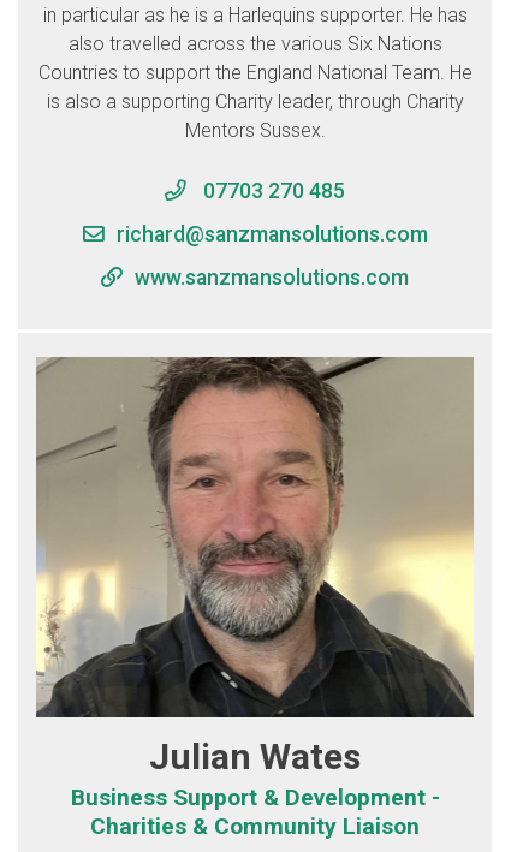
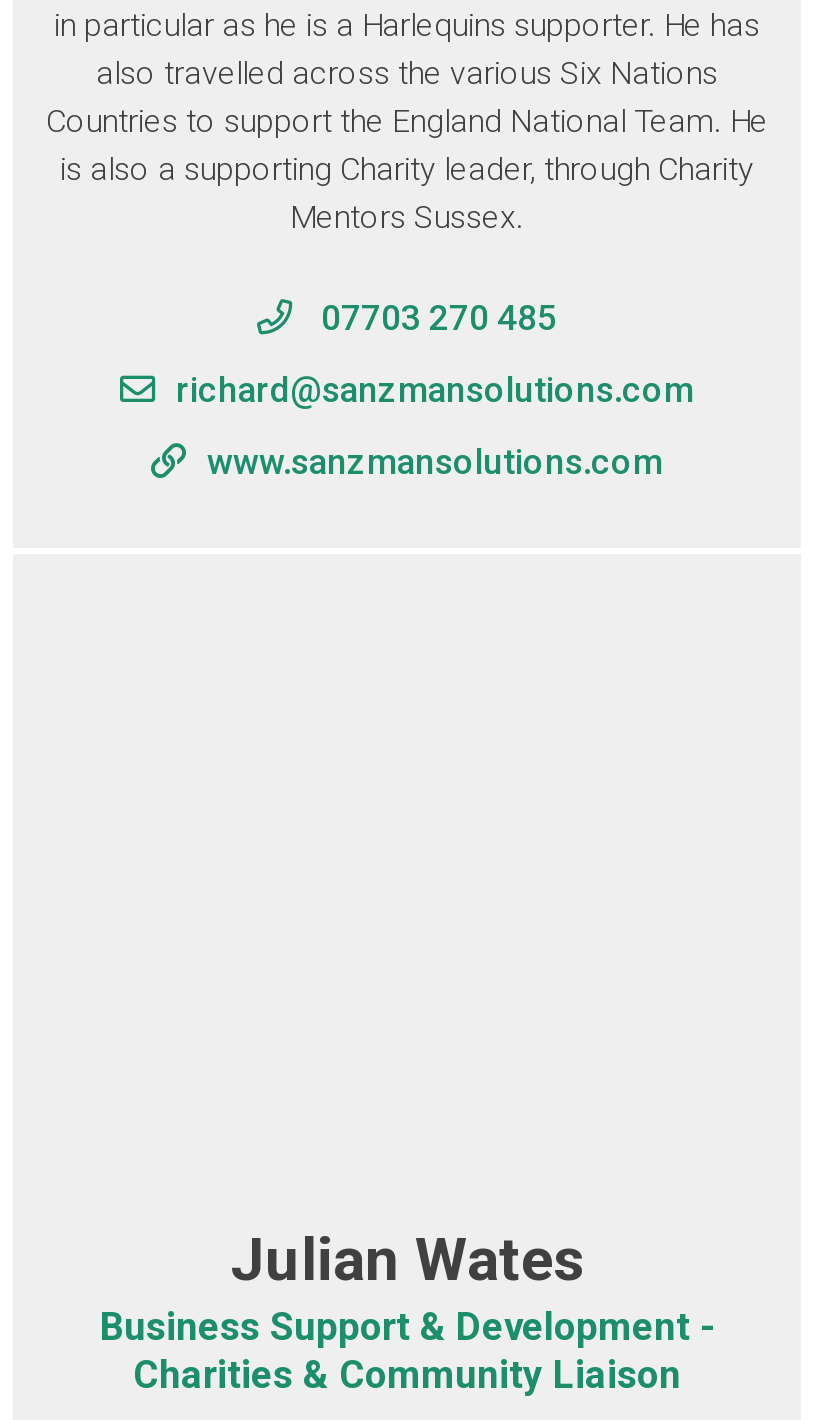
[35,356,475,719] [image] -> none

